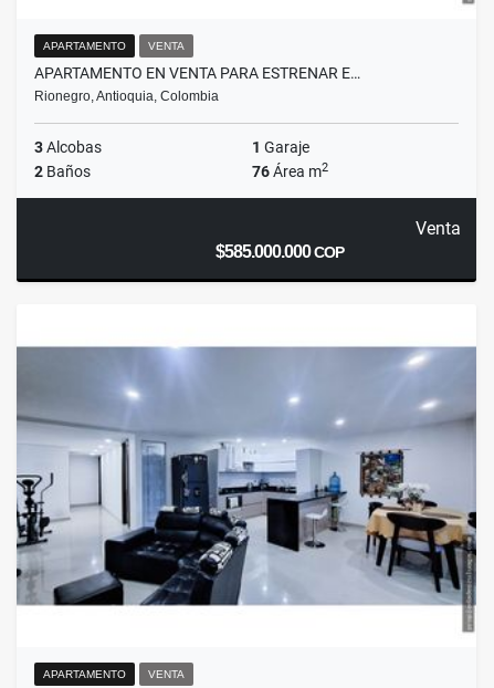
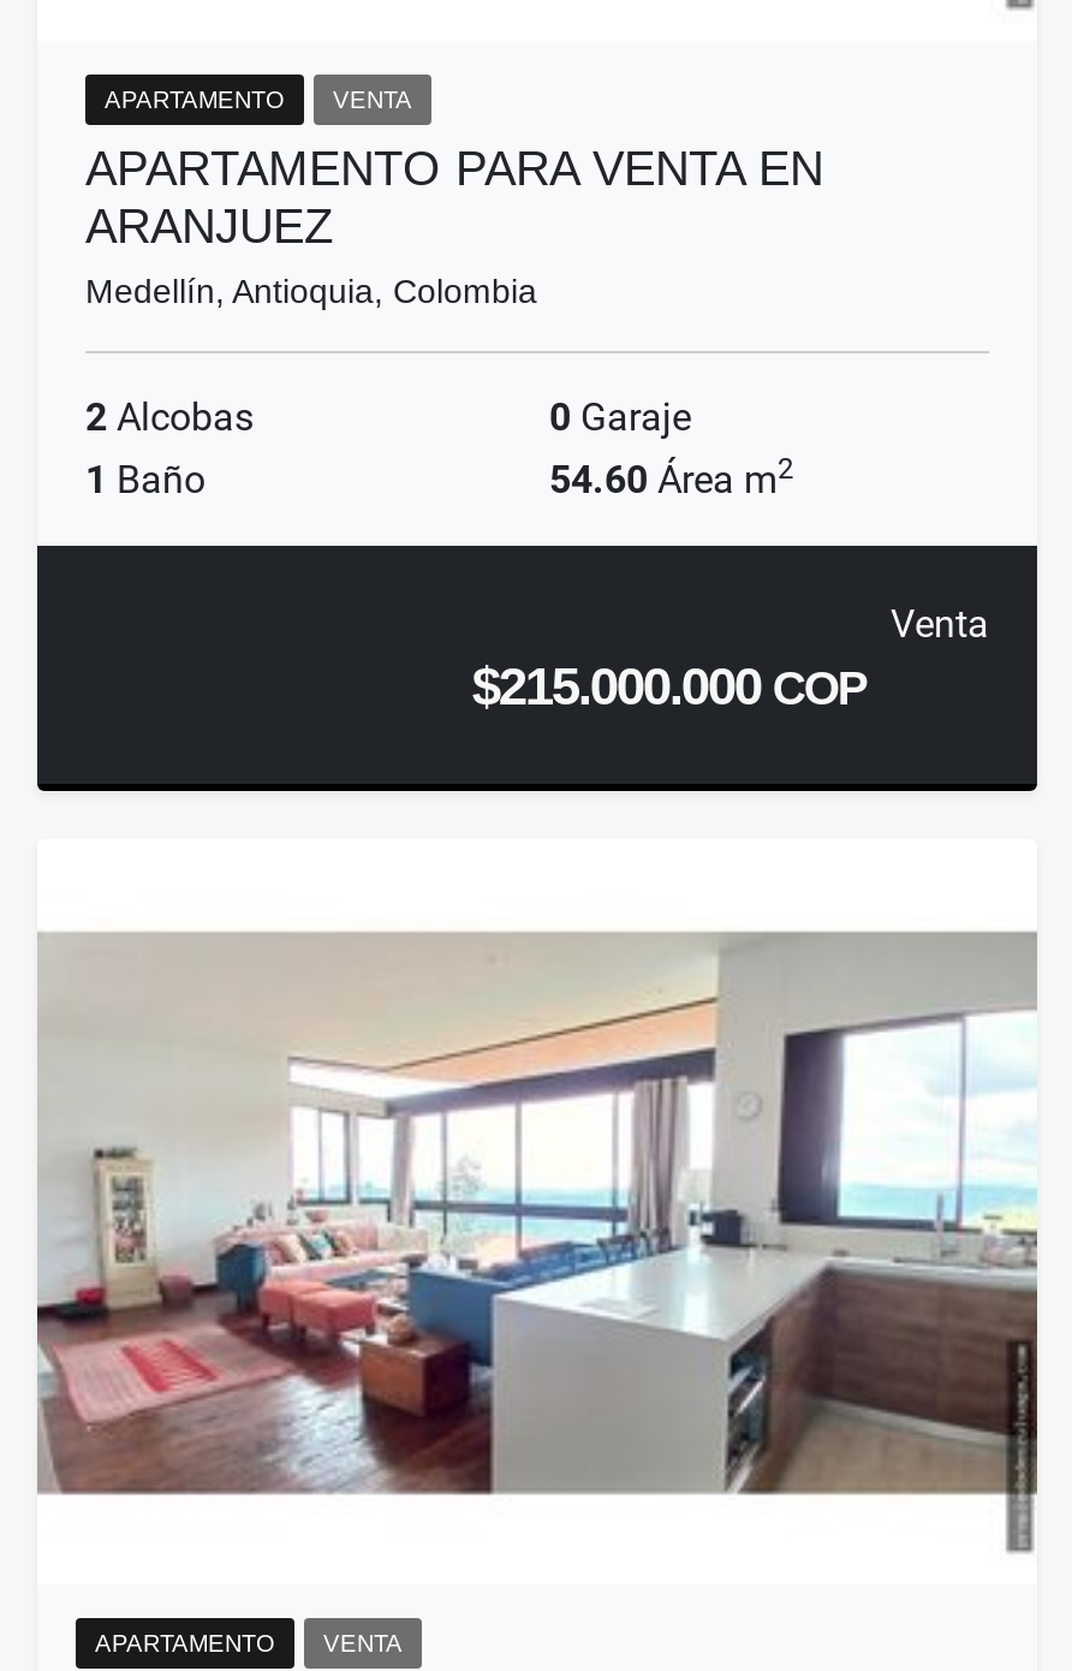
[34,64,360,104] APARTAMENTO EN VENTA PARA ESTRENAR E… | Rionegro, Antioquia, Colombia -> [85,142,823,311] APARTAMENTO PARA VENTA EN | ARANJUEZ | Medellín, Antioquia, Colombia
[34,138,328,181] 3 Alcobas | 1 Garaje | 2 Baños | 76 Área m2 -> [85,395,794,503] 2 Alcobas | 0 Garaje | 1 Baño | 54.60 Área m2
[215,242,343,261] $585.000.000 COP -> [472,657,866,717] $215.000.000 COP
[15,347,477,606] [image] -> [37,930,1037,1495] [image]

